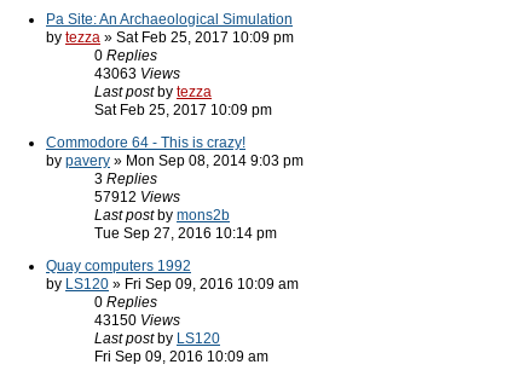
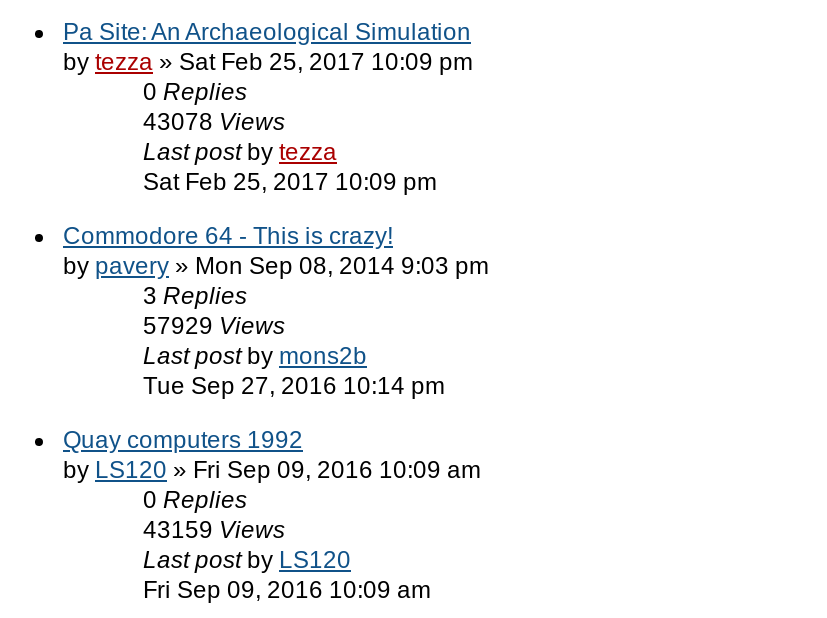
[94,65,180,82] 43063 Views -> [143,108,285,136] 43078 Views
[94,189,180,206] 57912 Views -> [143,312,285,340] 57929 Views
[94,312,180,329] 43150 Views -> [143,516,285,544] 43159 Views

